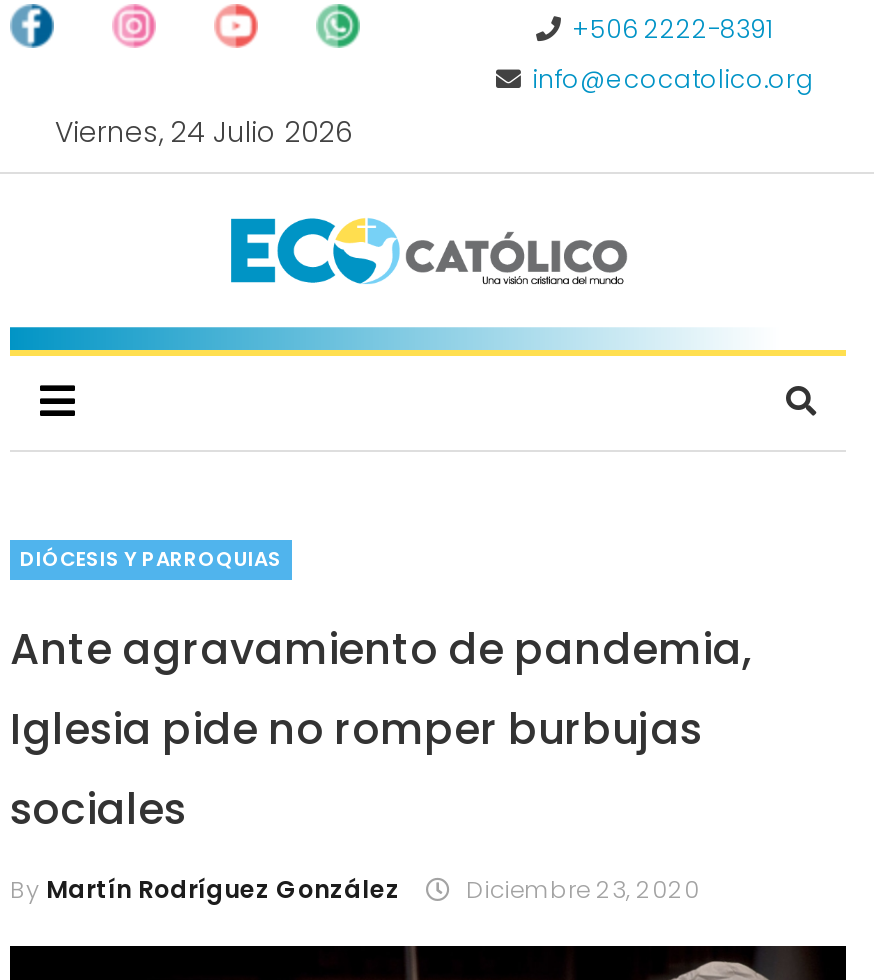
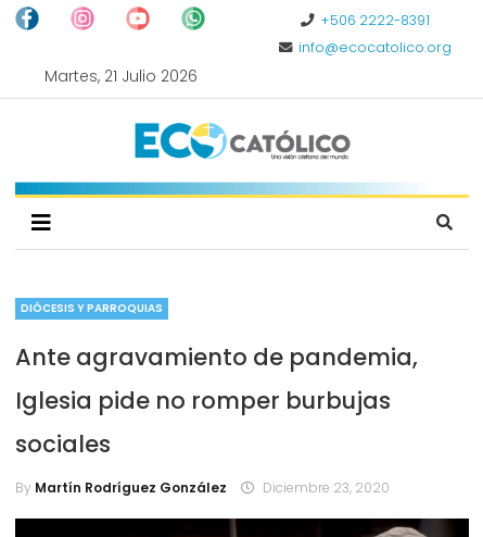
[55,112,353,152] Viernes, 24 Julio 2026 -> [44,65,197,87] Martes, 21 Julio 2026

